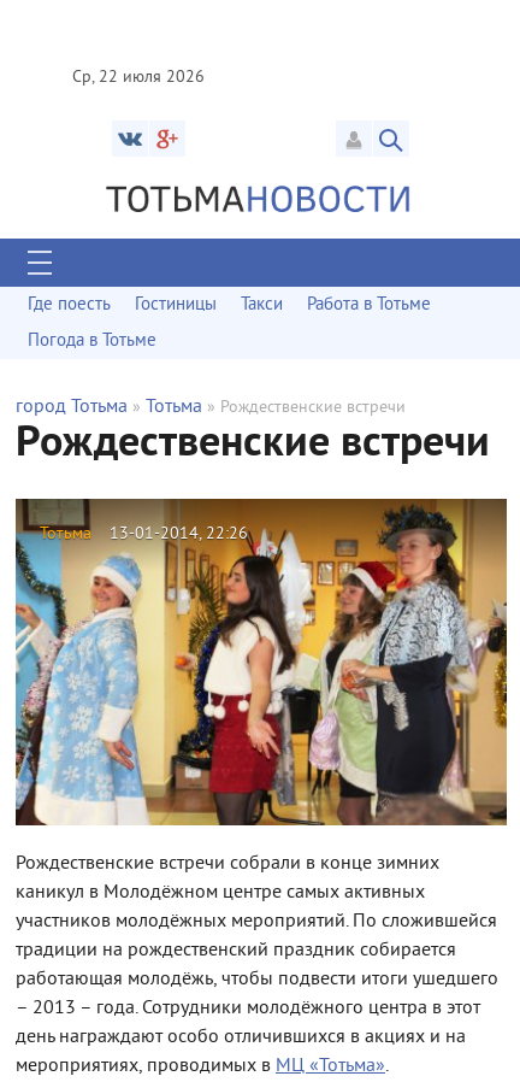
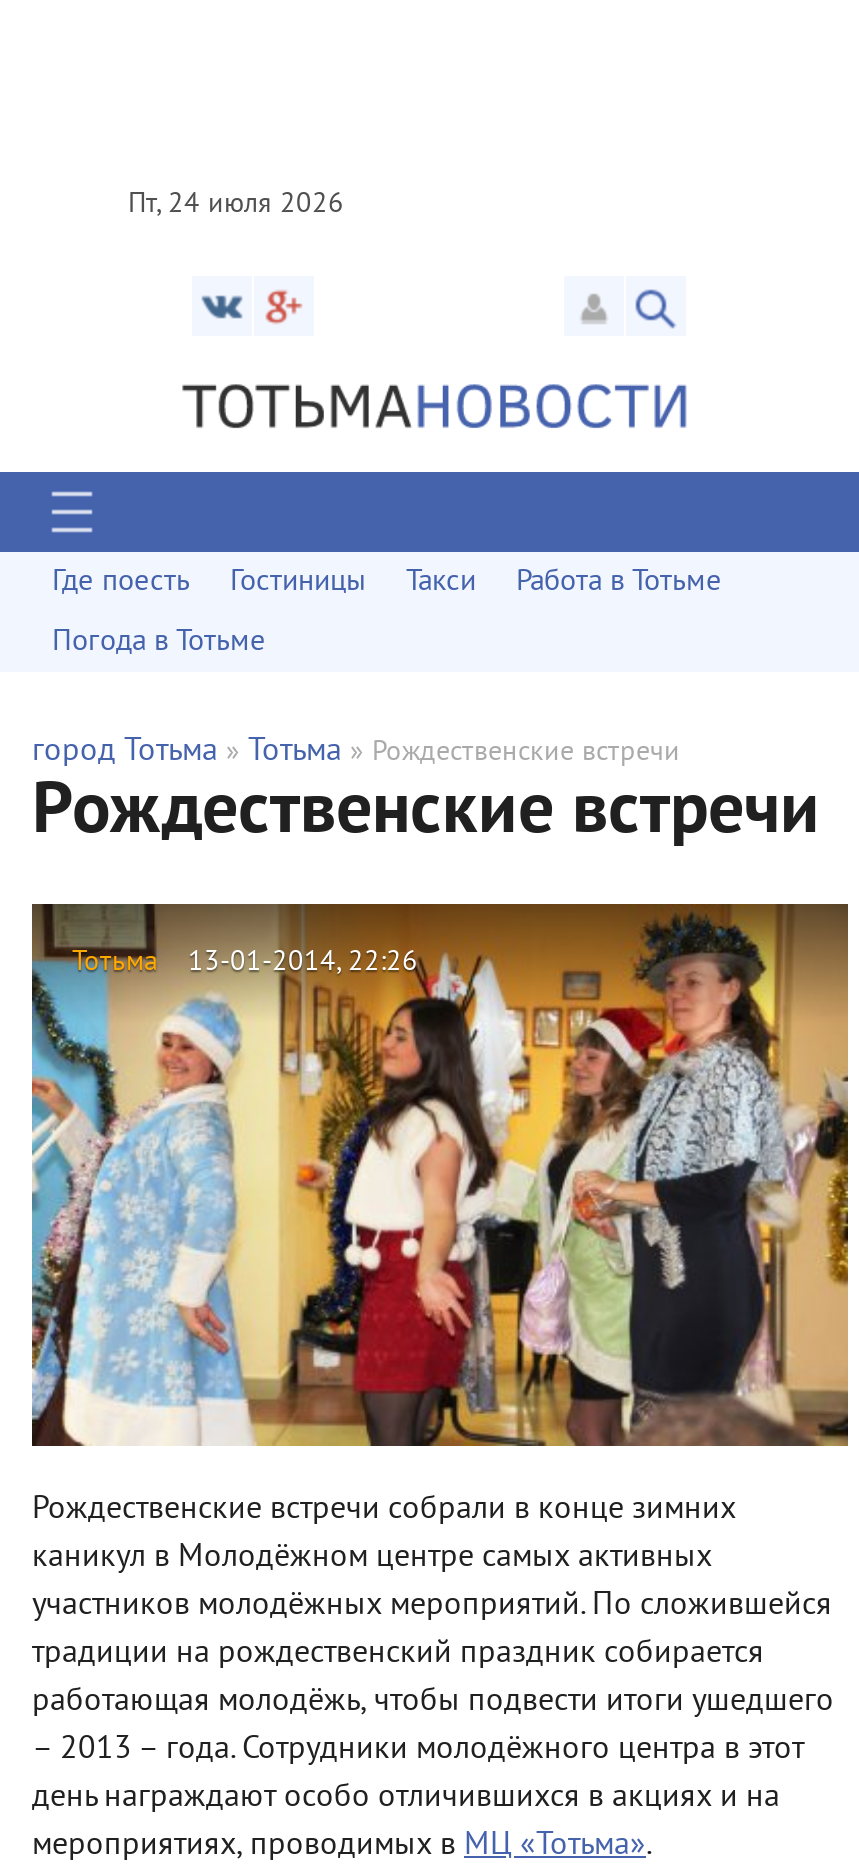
[72,67,205,88] Ср, 22 июля 2026 -> [128,188,344,222] Пт, 24 июля 2026

